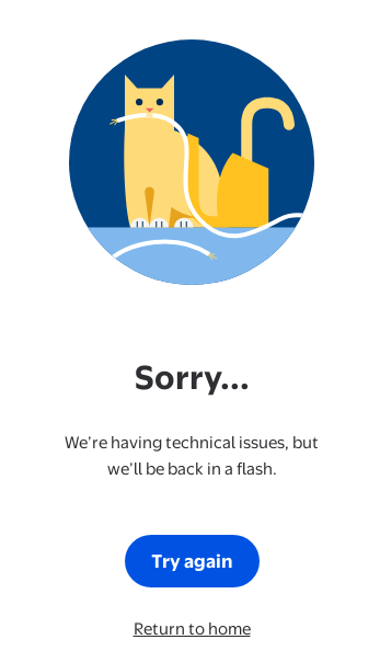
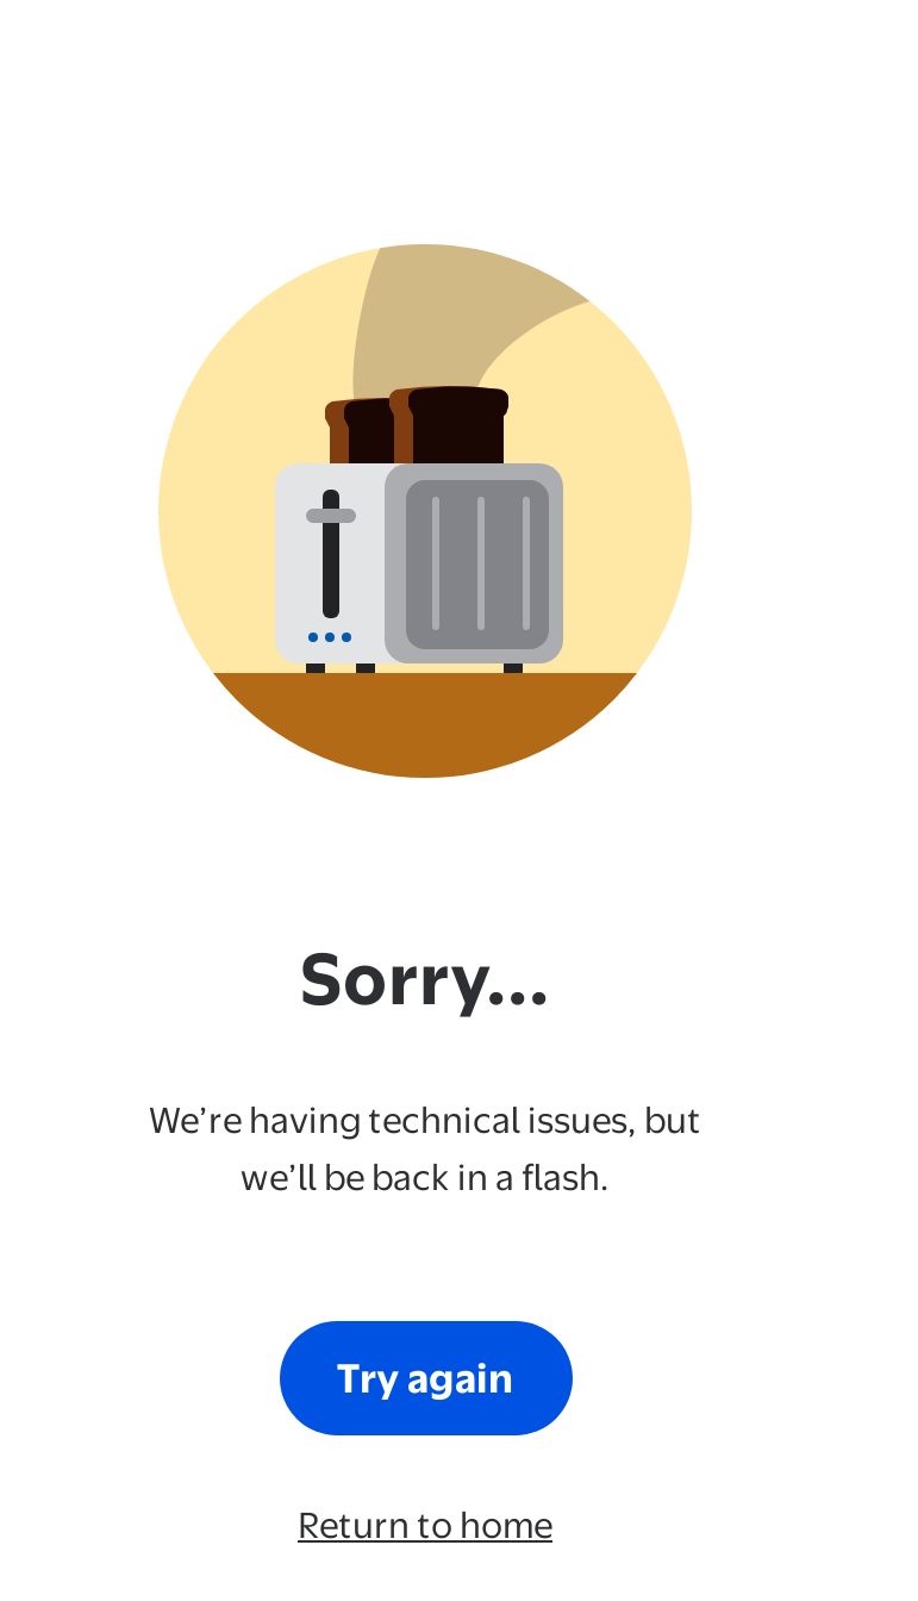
[68,38,315,286] [image] -> [158,244,692,780] [image]

